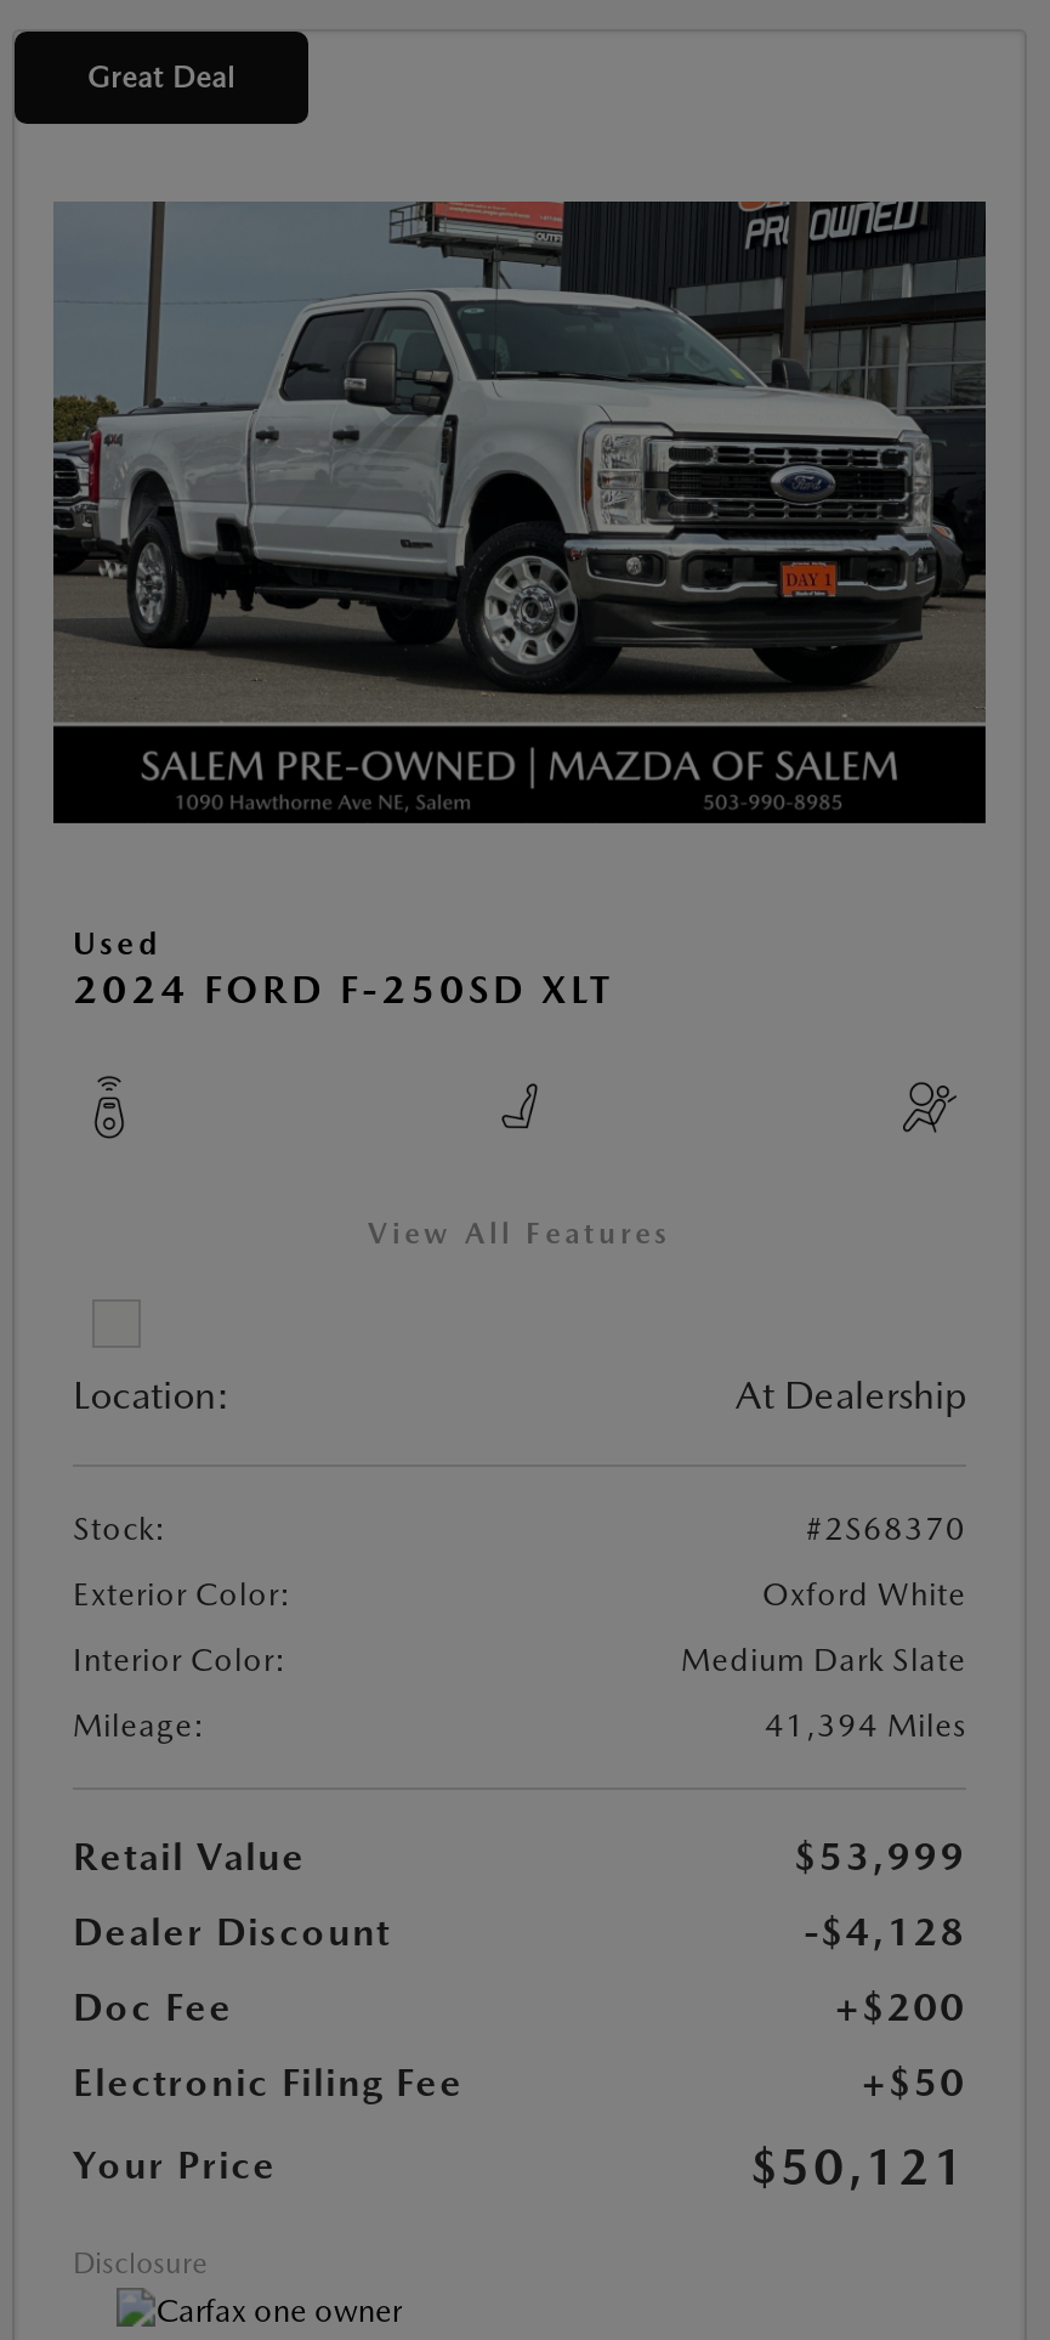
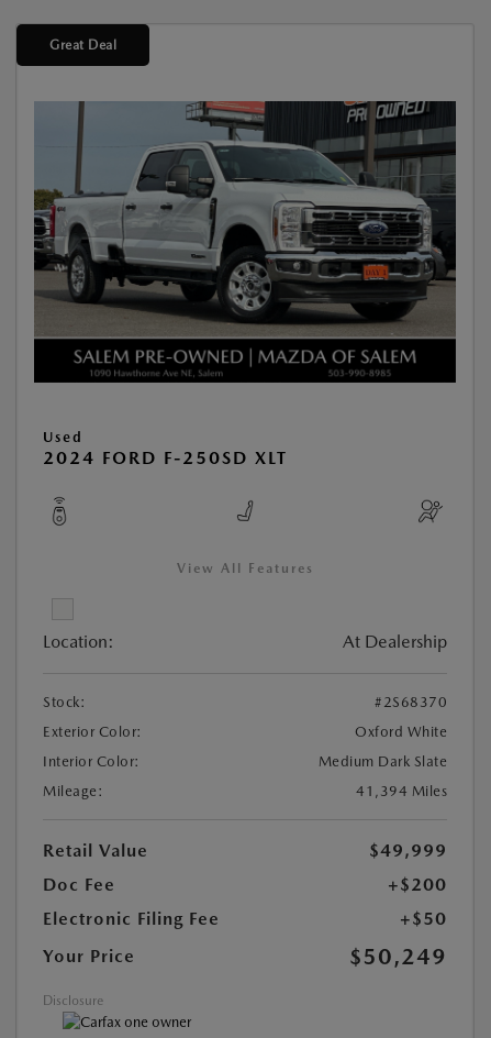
[73,1833,966,1955] $53,999 | Dealer Discount | -$4,128 -> [369,840,447,861] $49,999
[750,2137,966,2195] $50,121 -> [349,943,447,970] $50,249

